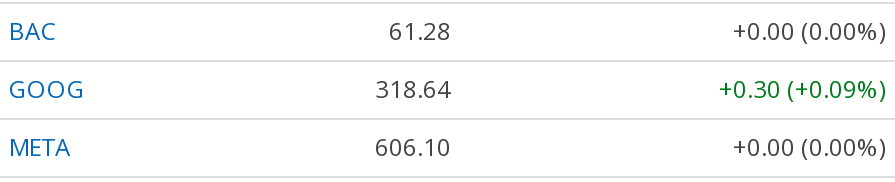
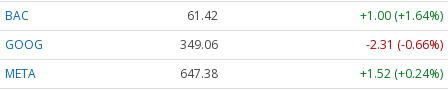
[389,15,451,49] 61.28 -> [187,7,218,24] 61.42
[733,15,885,49] +0.00 (0.00%) -> [360,7,443,24] +1.00 (+1.64%)
[375,73,451,107] 318.64 -> [180,36,218,53] 349.06
[719,73,885,107] +0.30 (+0.09%) -> [366,36,443,53] -2.31 (-0.66%)
[375,131,451,165] 606.10 -> [180,65,218,82] 647.38
[733,131,885,165] +0.00 (0.00%) -> [360,65,443,82] +1.52 (+0.24%)

